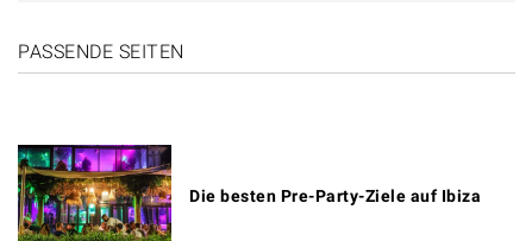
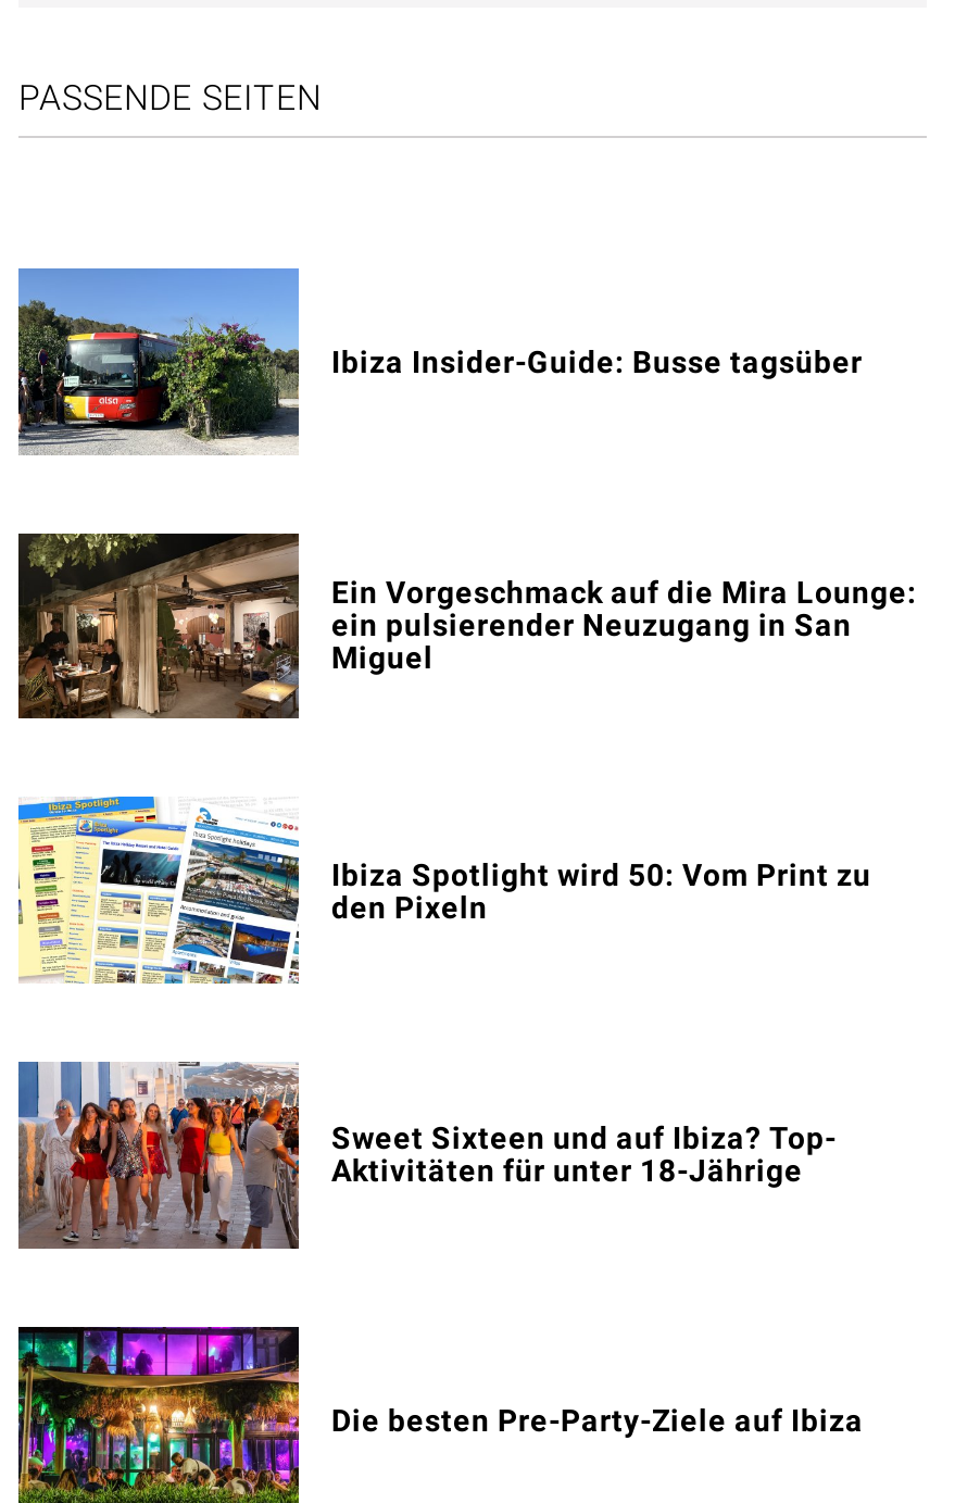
none -> [16,266,863,455] [image] | Ibiza Insider-Guide: Busse tagsüber
none -> [16,794,871,986] [image] | Ibiza Spotlight wird 50: Vom Print zu | den Pixeln
none -> [16,1060,837,1251] [image] | Sweet Sixteen und auf Ibiza? Top- | Aktivitäten für unter 18-Jährige
none -> [18,531,917,721] [image] | Ein Vorgeschmack auf die Mira Lounge: | ein pulsierender Neuzugang in San | Miguel

